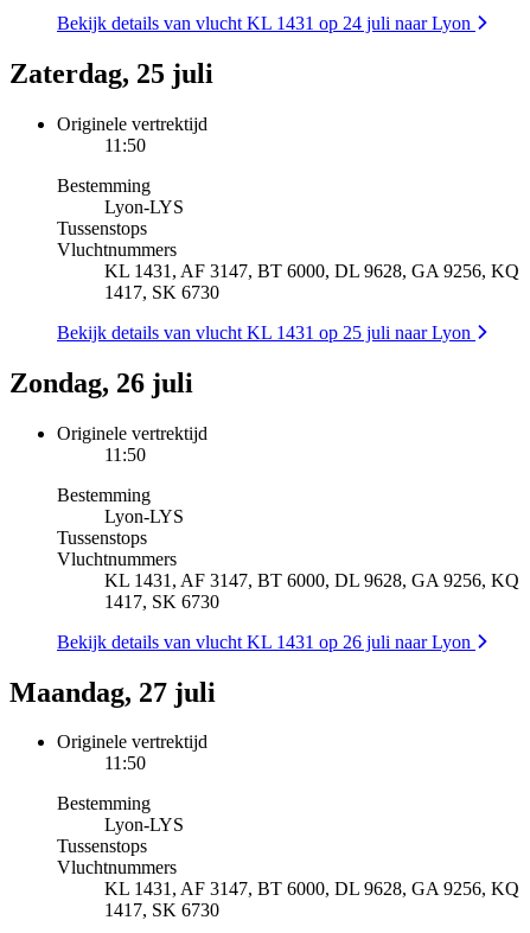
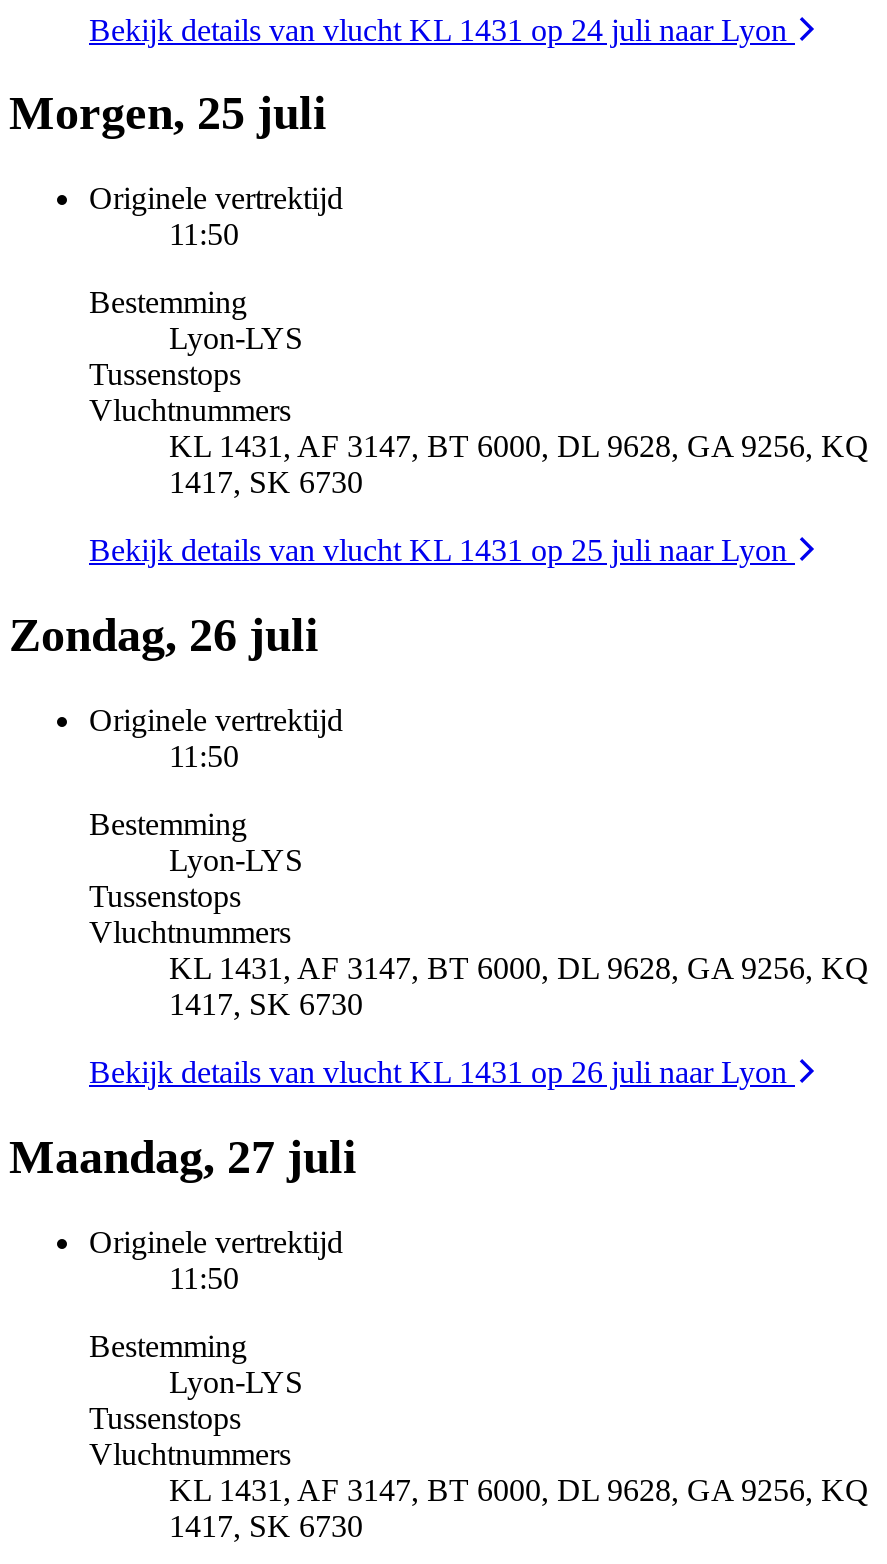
[9,58,213,89] Zaterdag, 25 juli -> [9,88,327,140] Morgen, 25 juli

